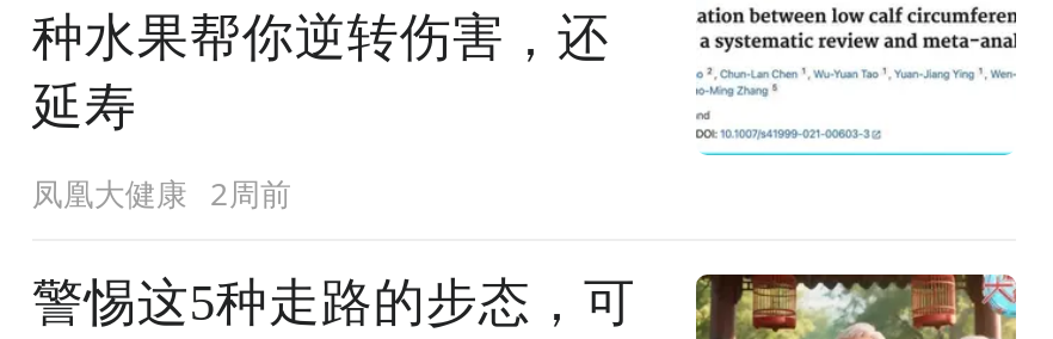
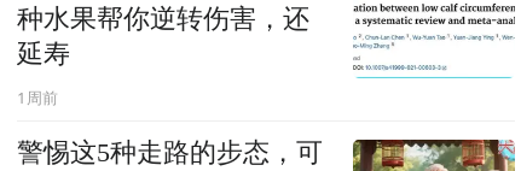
[32,171,291,214] 凤凰大健康 | 2周前 -> [17,86,58,108] 1周前

